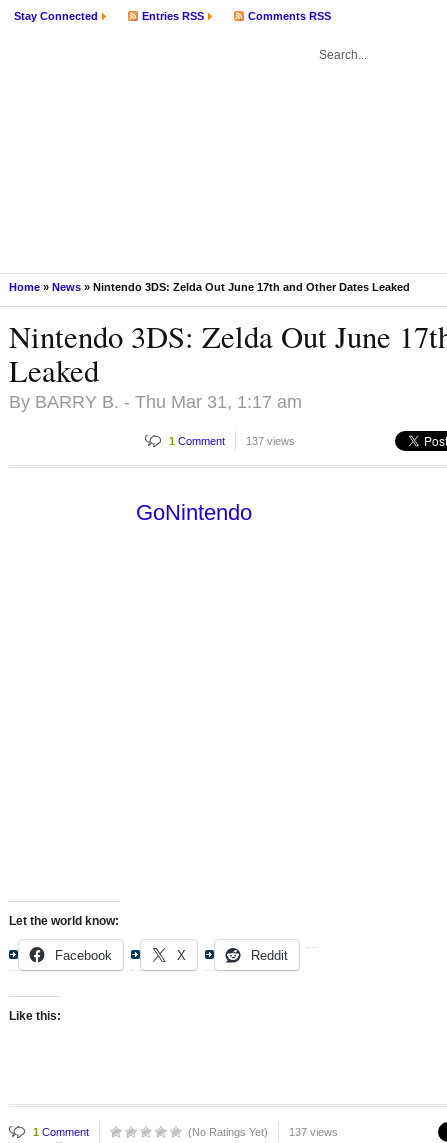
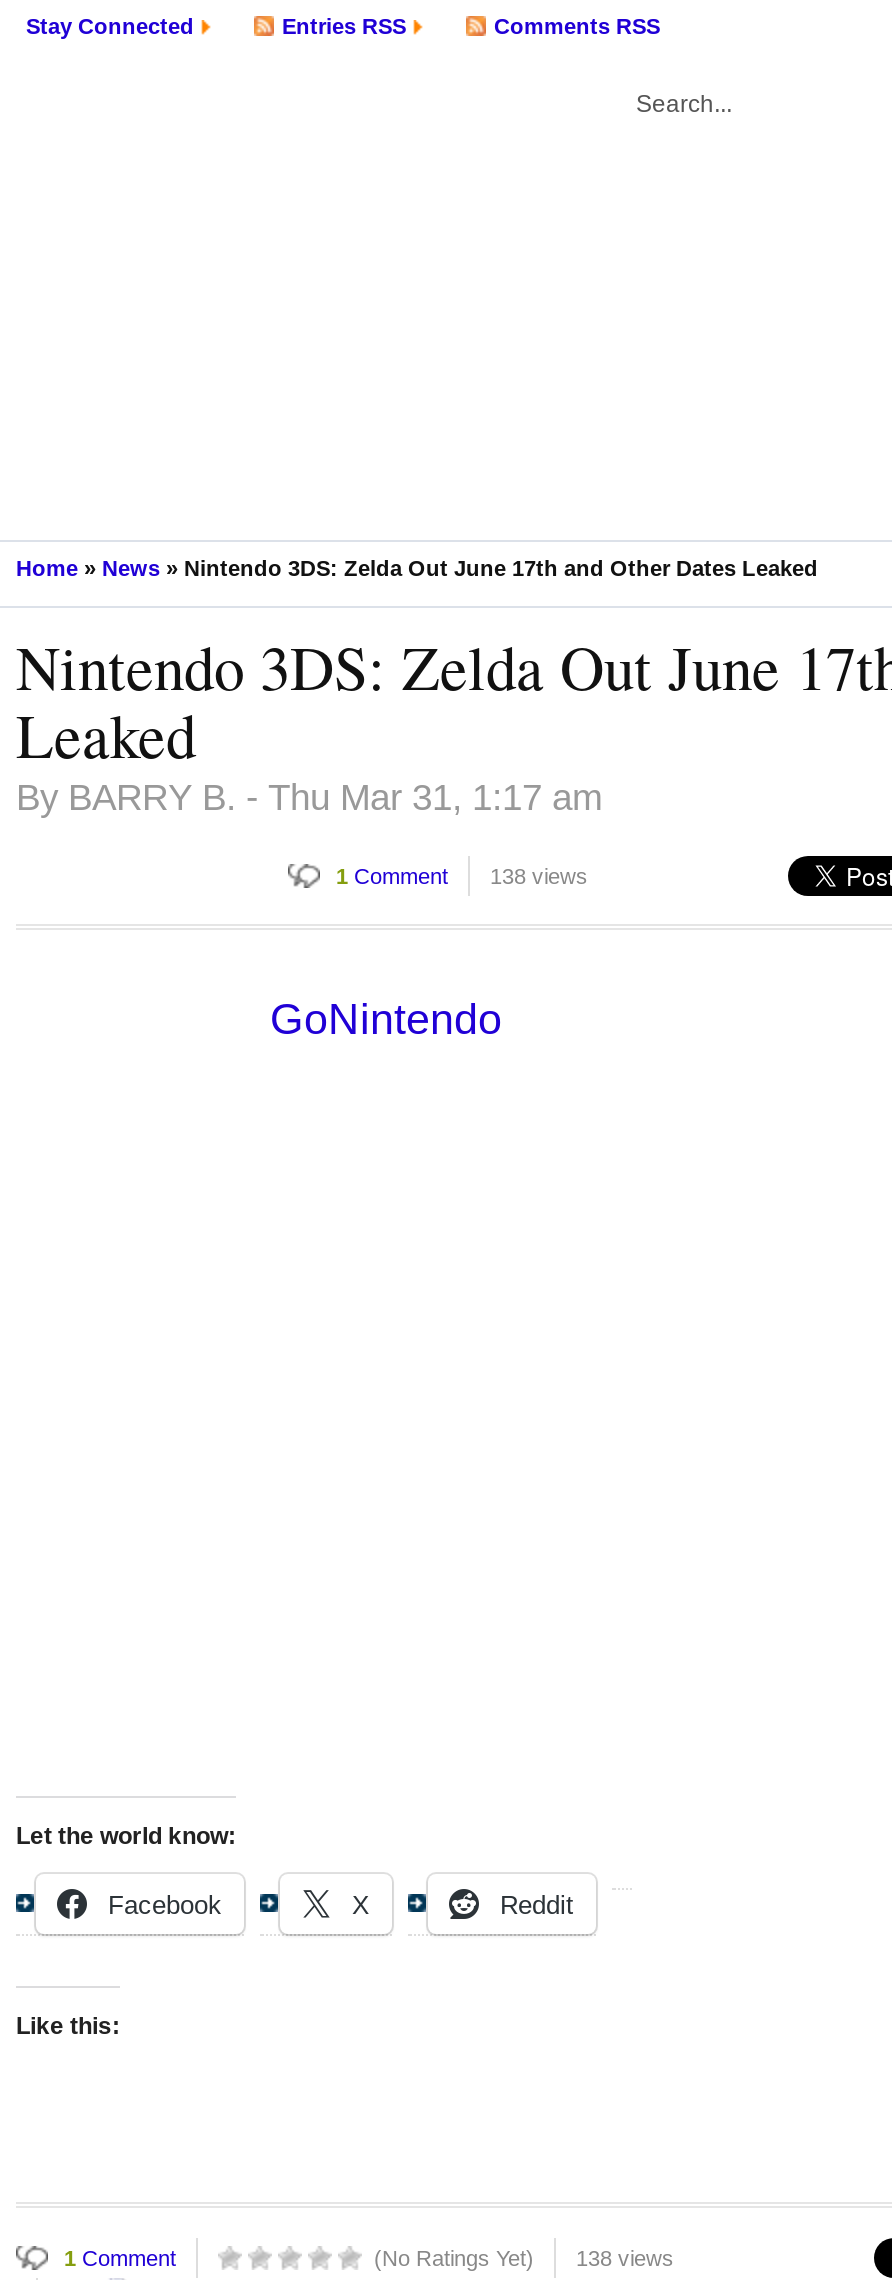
[169,435,295,447] 1 Comment 137 views -> [336,864,588,888] 1 Comment 138 views
[185,1126,338,1138] (No Ratings Yet) 137 views -> [368,2246,674,2270] (No Ratings Yet) 138 views

